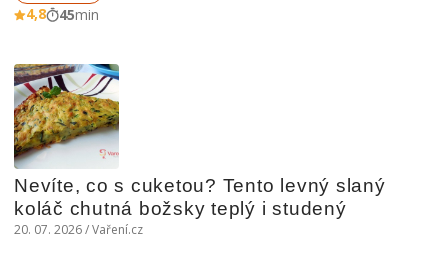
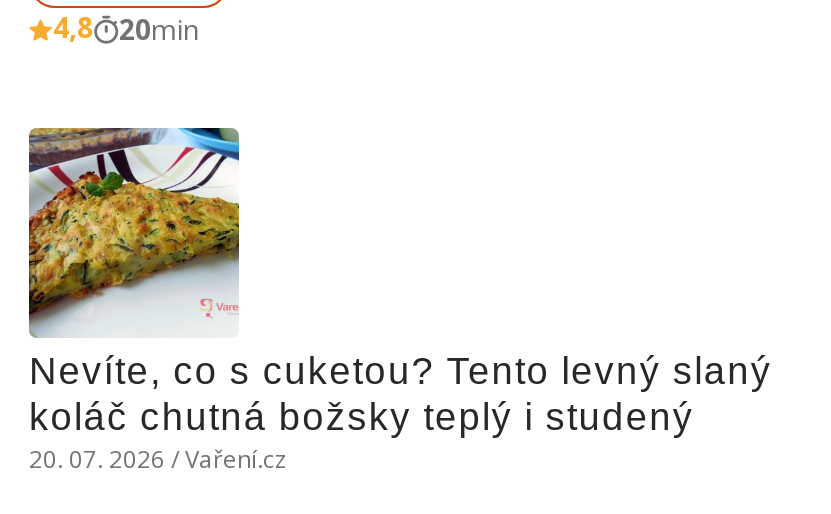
[26,4,99,24] 4,8 45min -> [53,8,199,48] 4,8 20min

